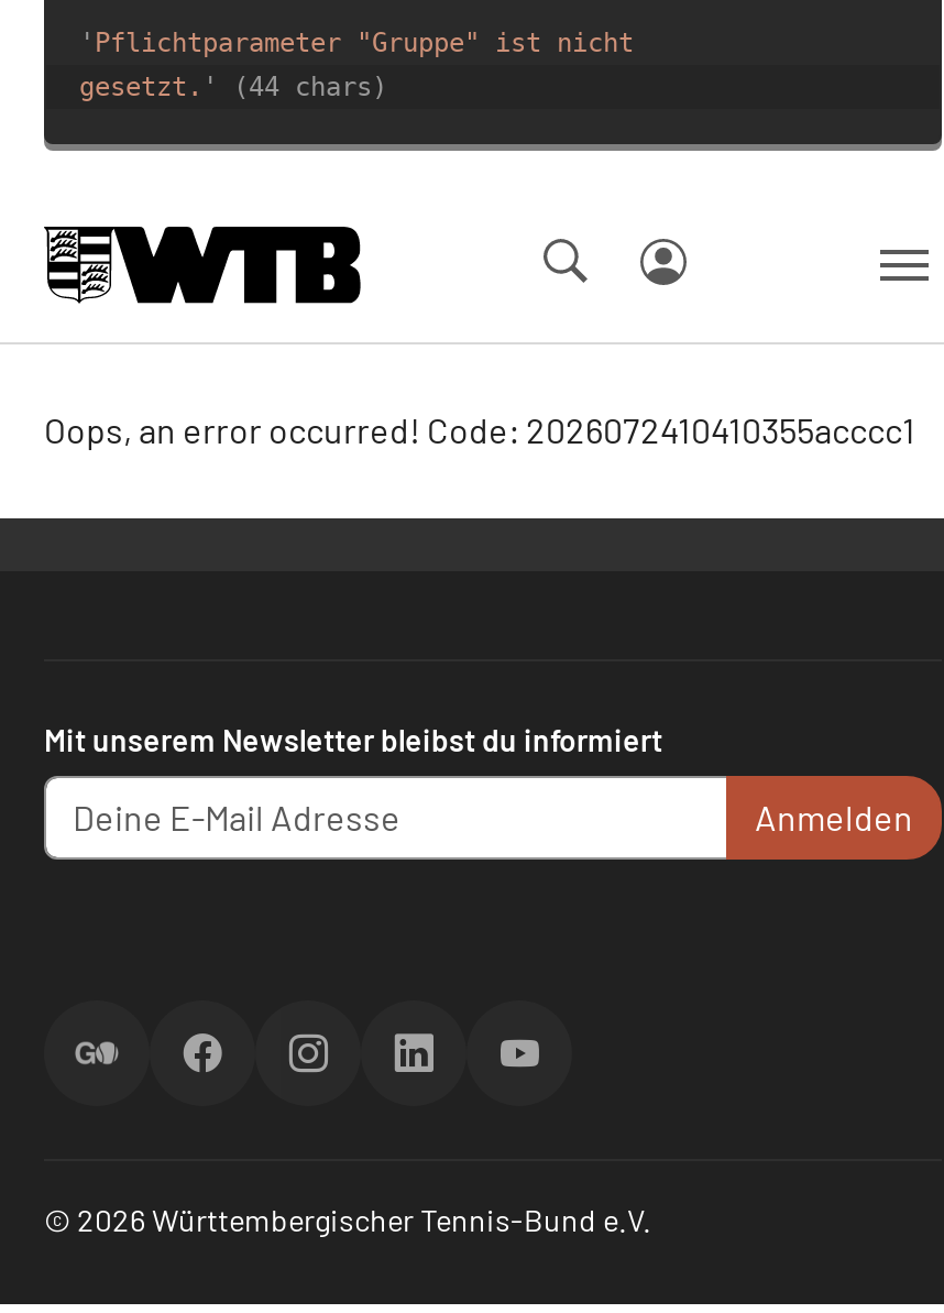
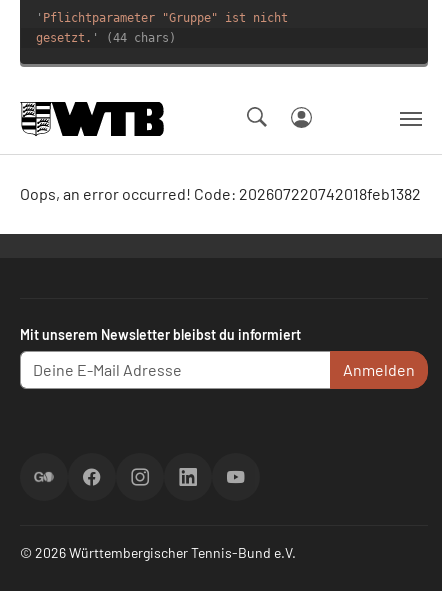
[44,408,915,450] Oops, an error occurred! Code: 2026072410410355acccc1 -> [20,184,421,203] Oops, an error occurred! Code: 202607220742018feb1382

